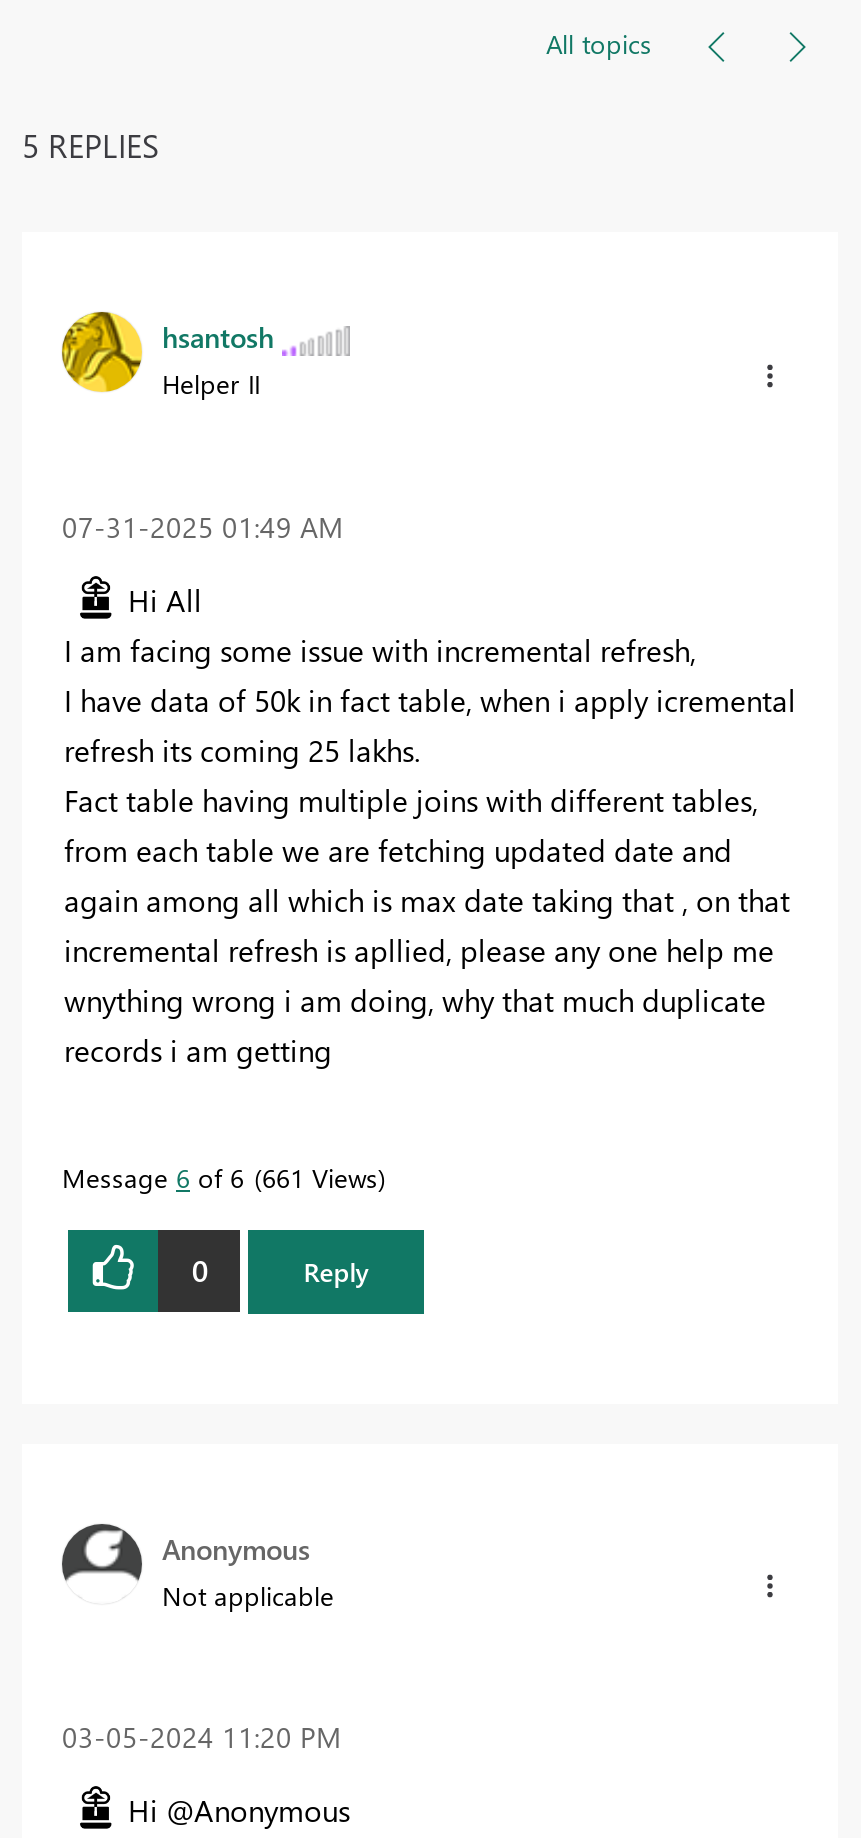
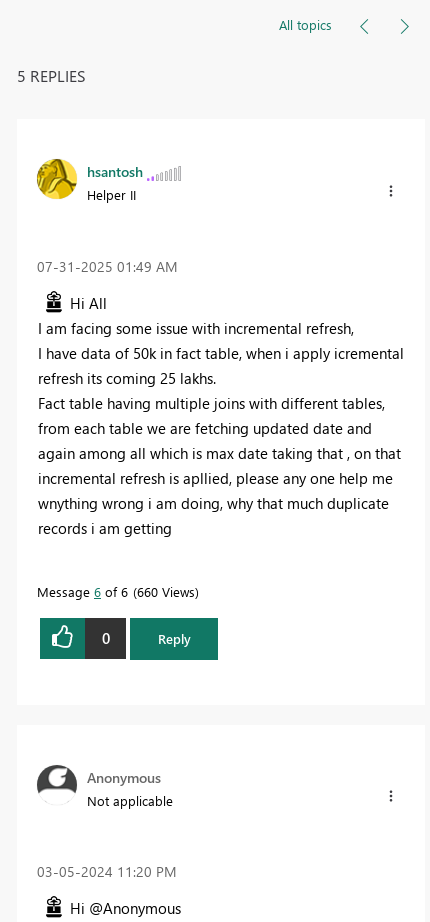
[62,1159,378,1193] Message 6 of 6 661 Views -> [37,582,195,599] Message 6 of 6 660 Views

